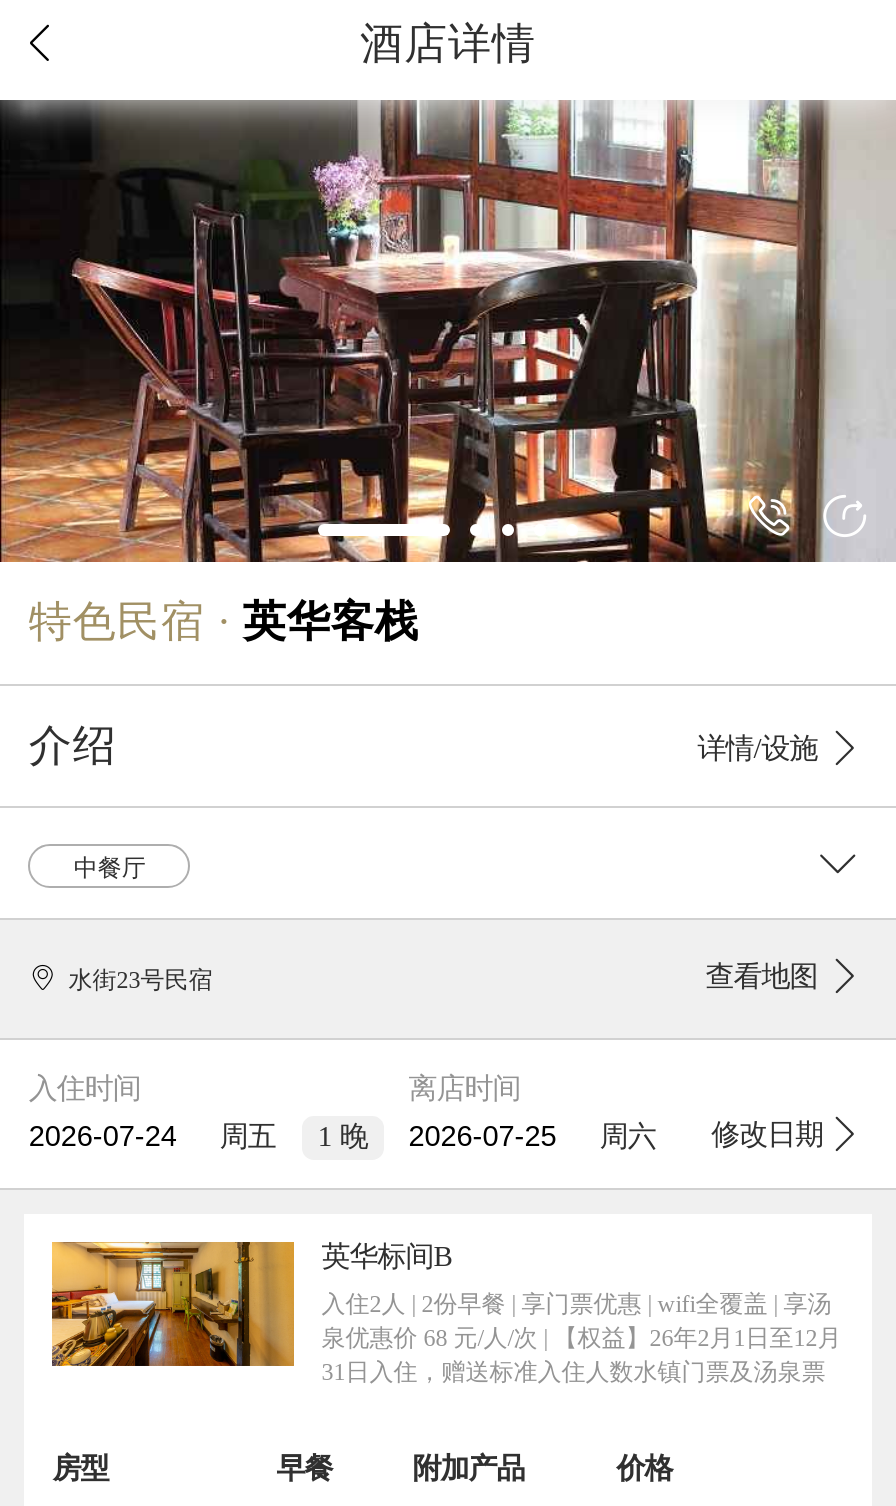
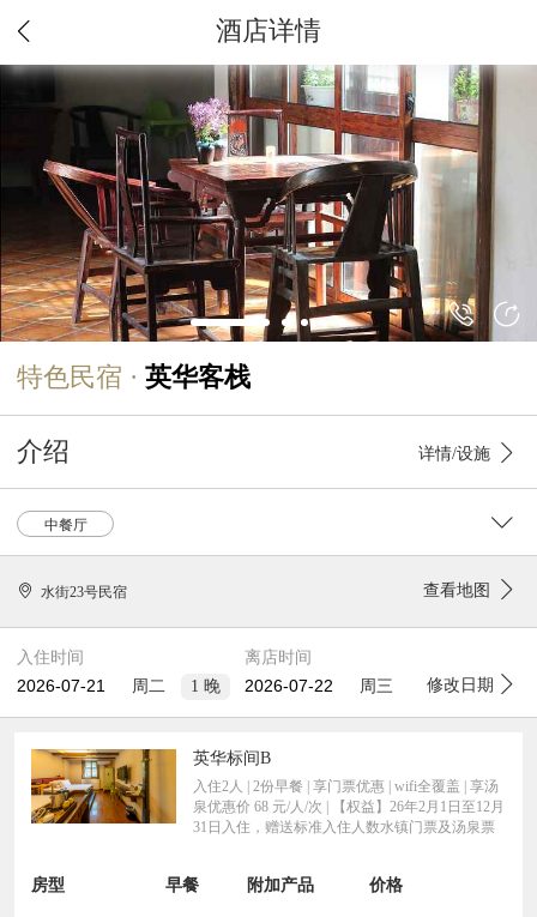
[220,1121,276,1153] 周五 -> [132,677,165,696] 周二
[600,1121,656,1153] 周六 -> [359,677,393,696] 周三

